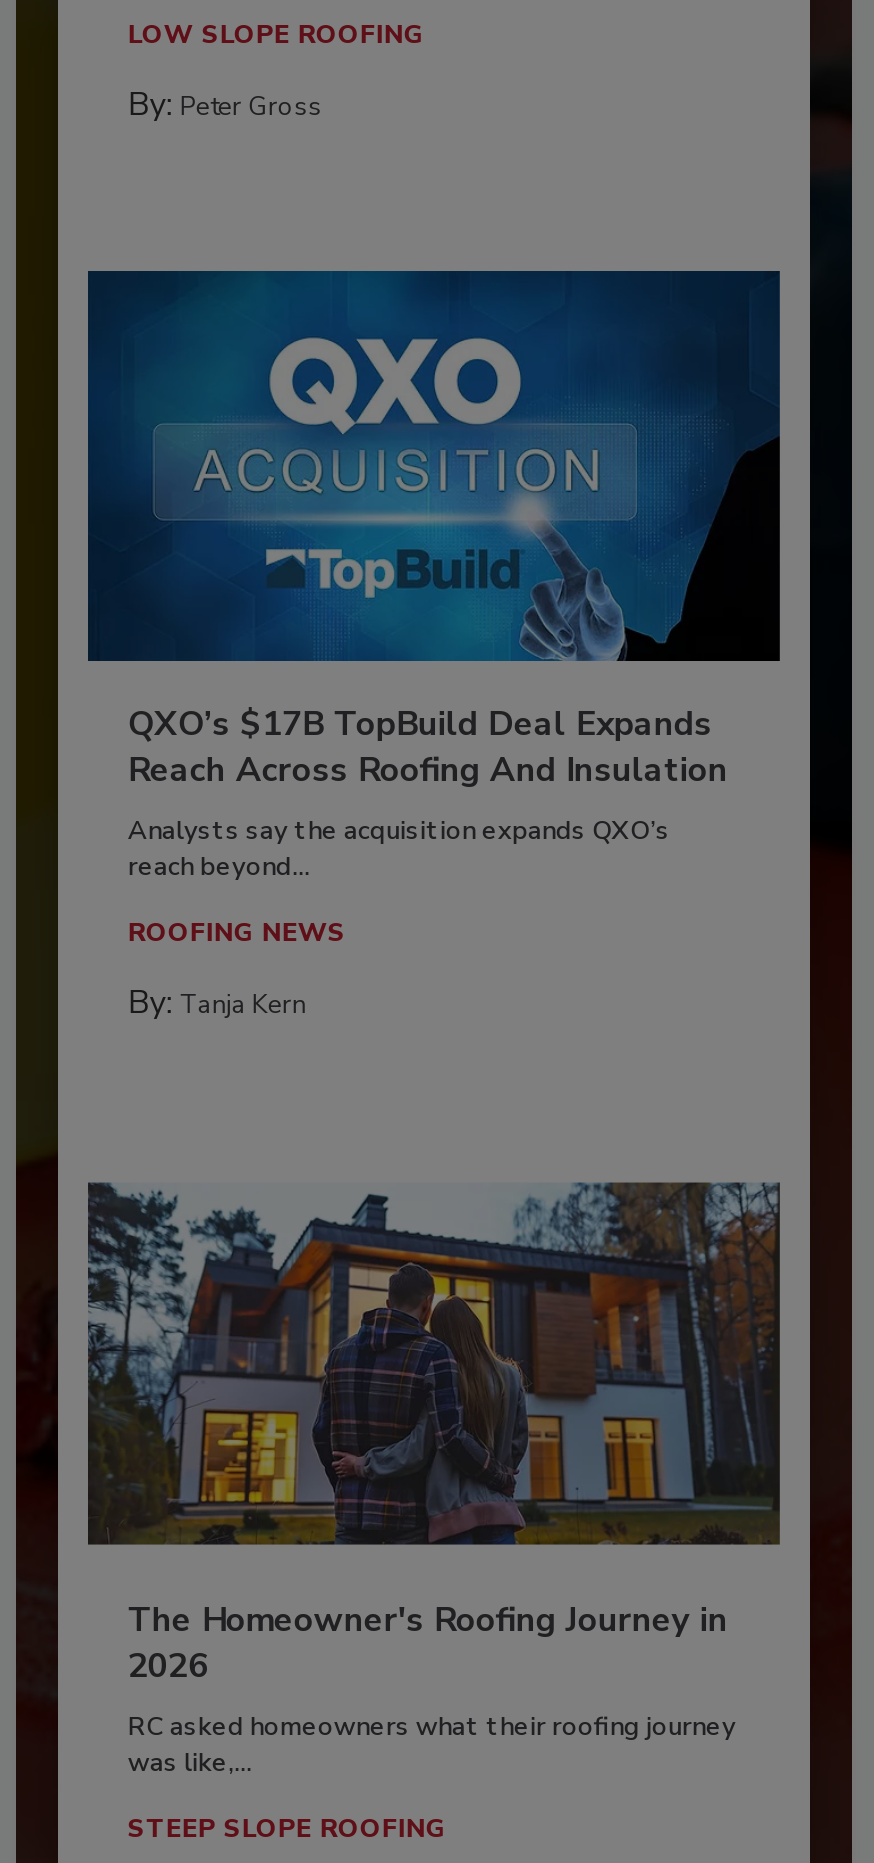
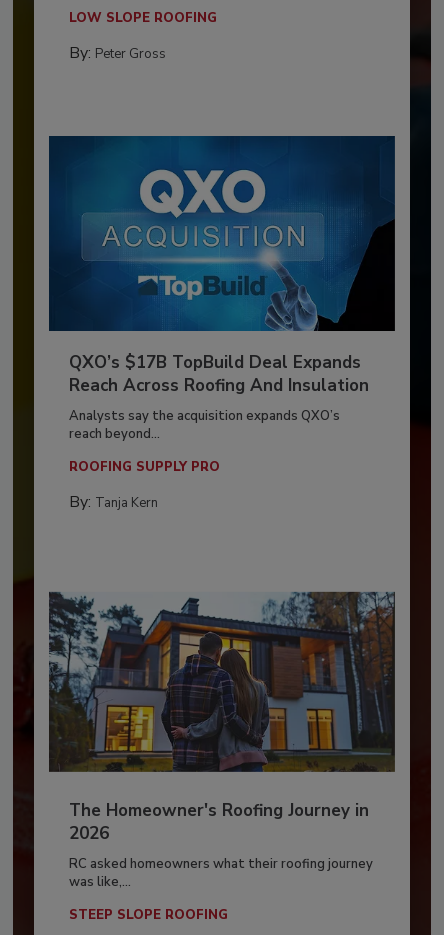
[128,914,346,950] ROOFING NEWS -> [69,458,220,476] ROOFING SUPPLY PRO

